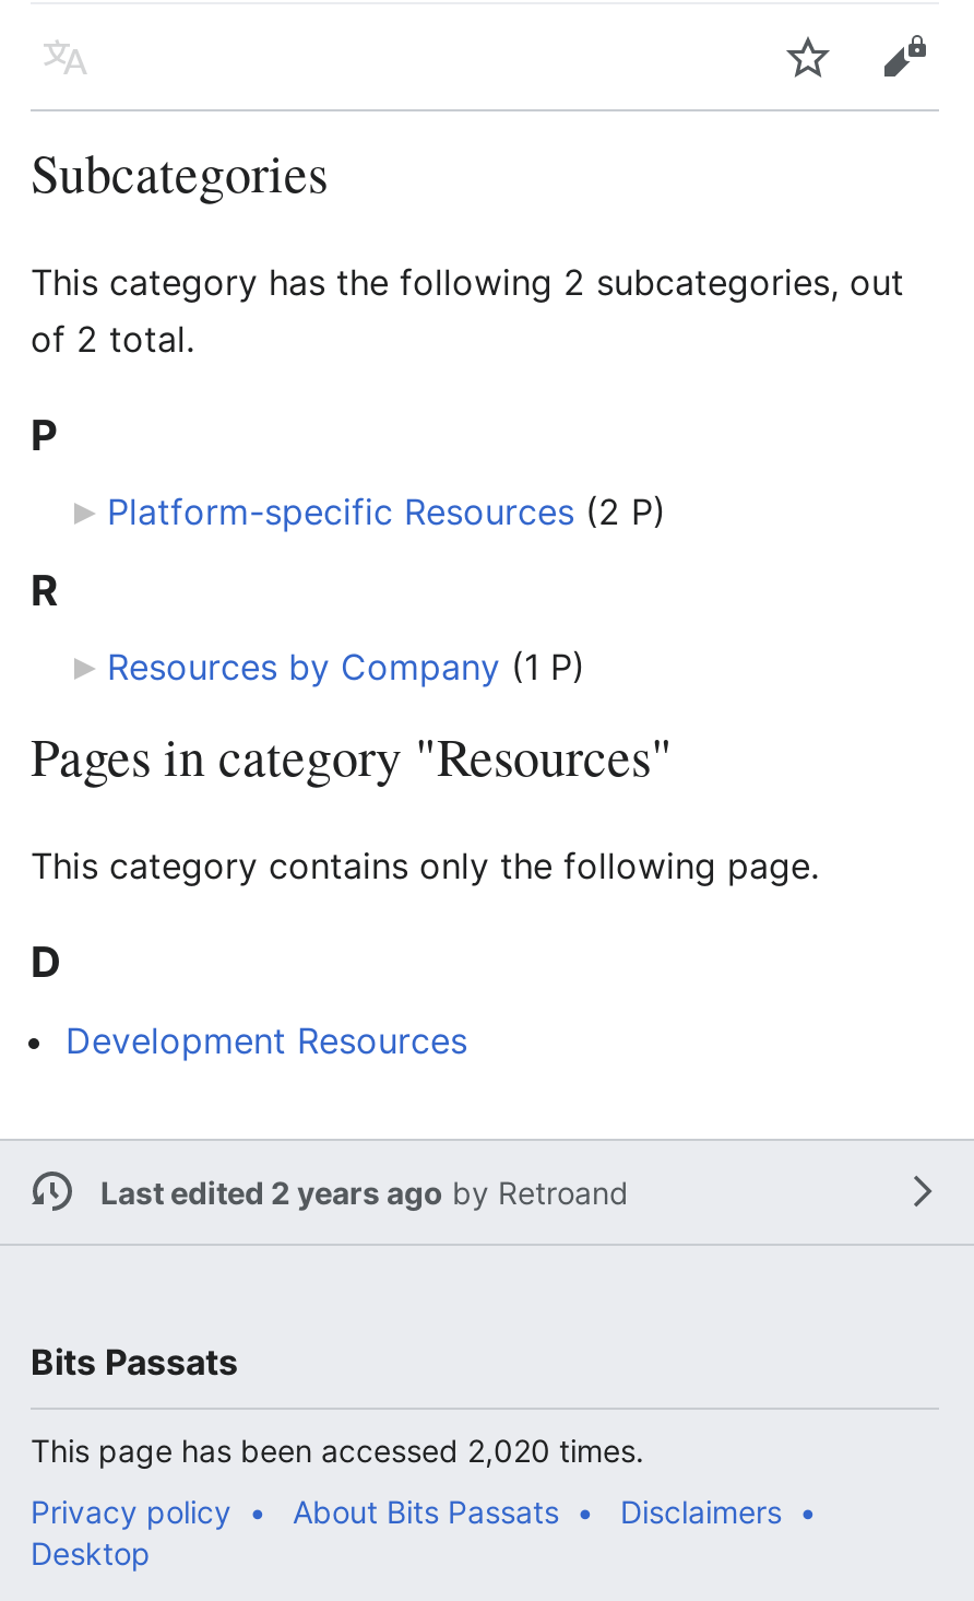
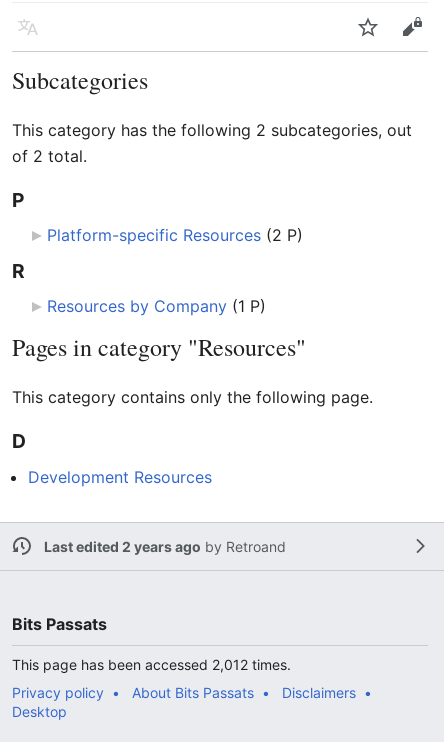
[31,1431,644,1468] This page has been accessed 2,020 times. -> [12,656,291,673] This page has been accessed 2,012 times.

